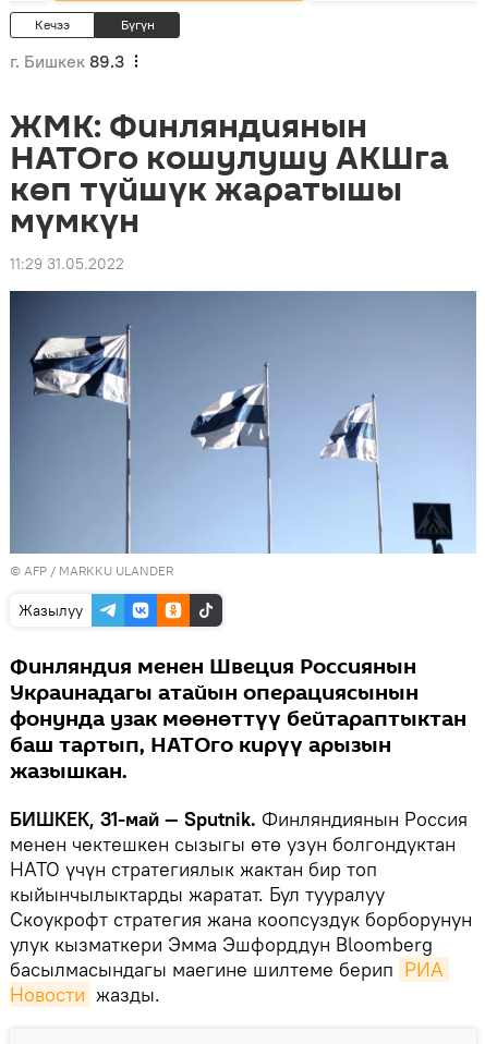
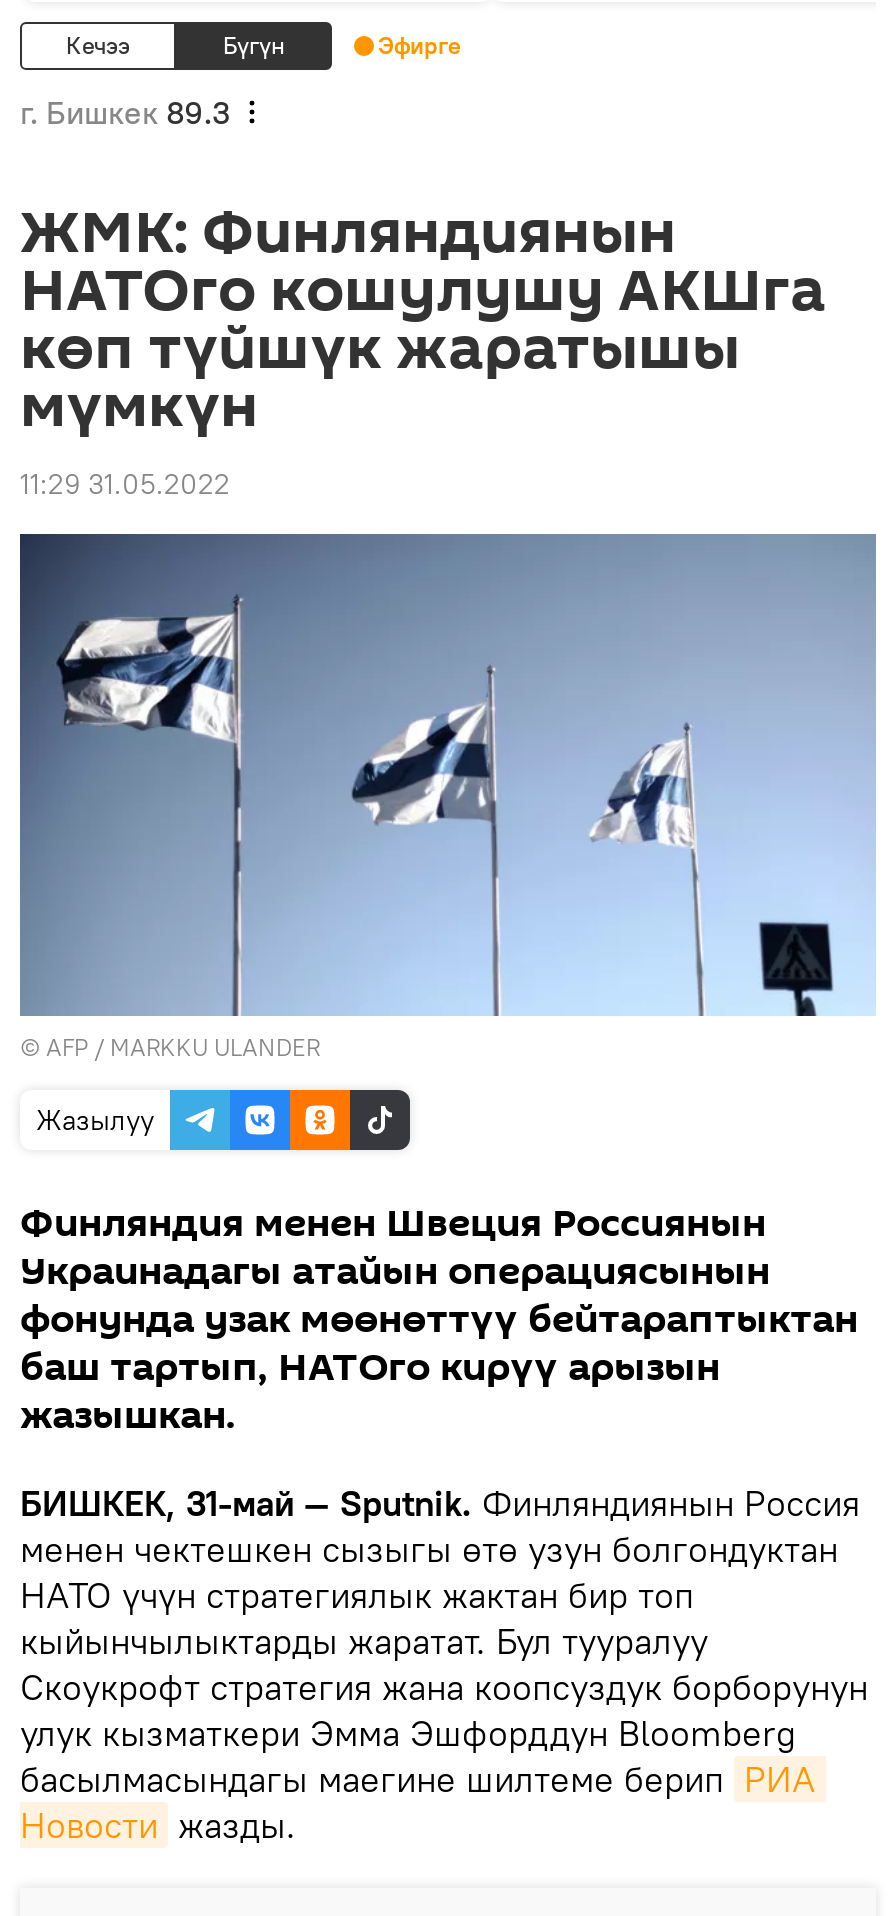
none -> [378,30,460,60] Эфирге

